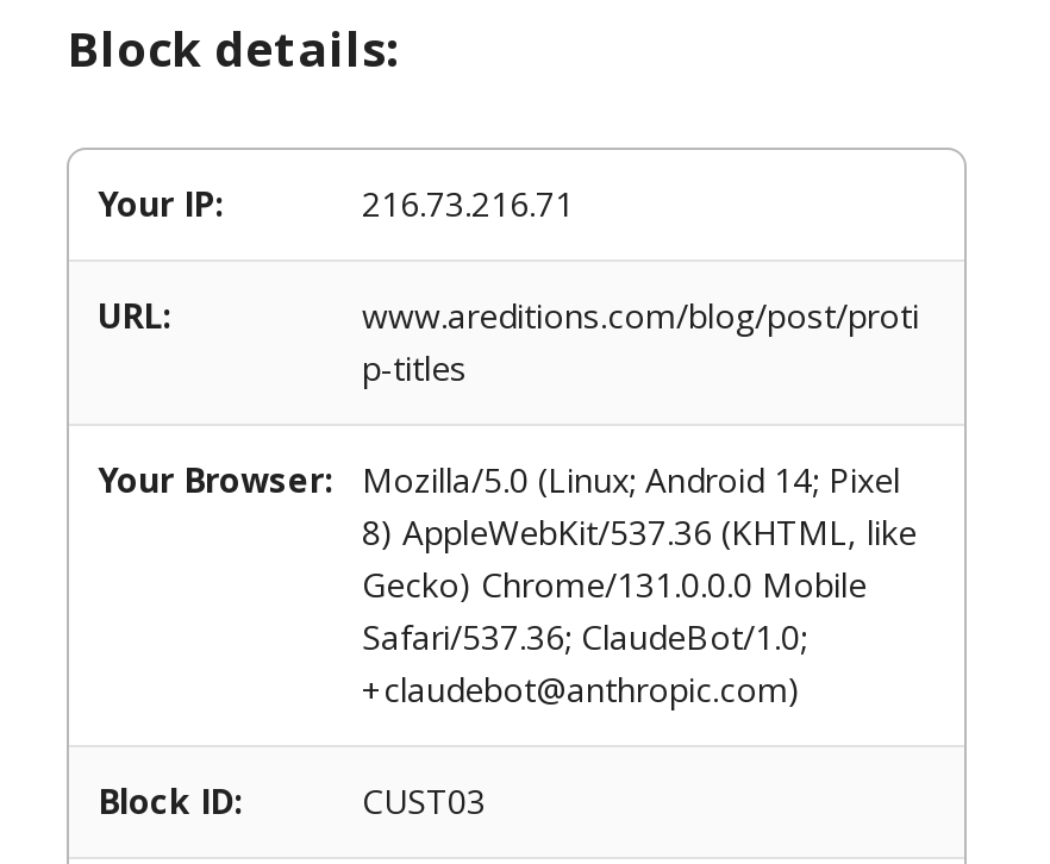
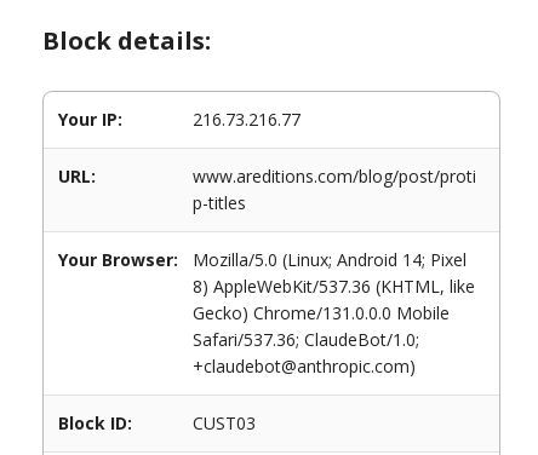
[362,181,574,226] 216.73.216.71 -> [193,108,301,131] 216.73.216.77

